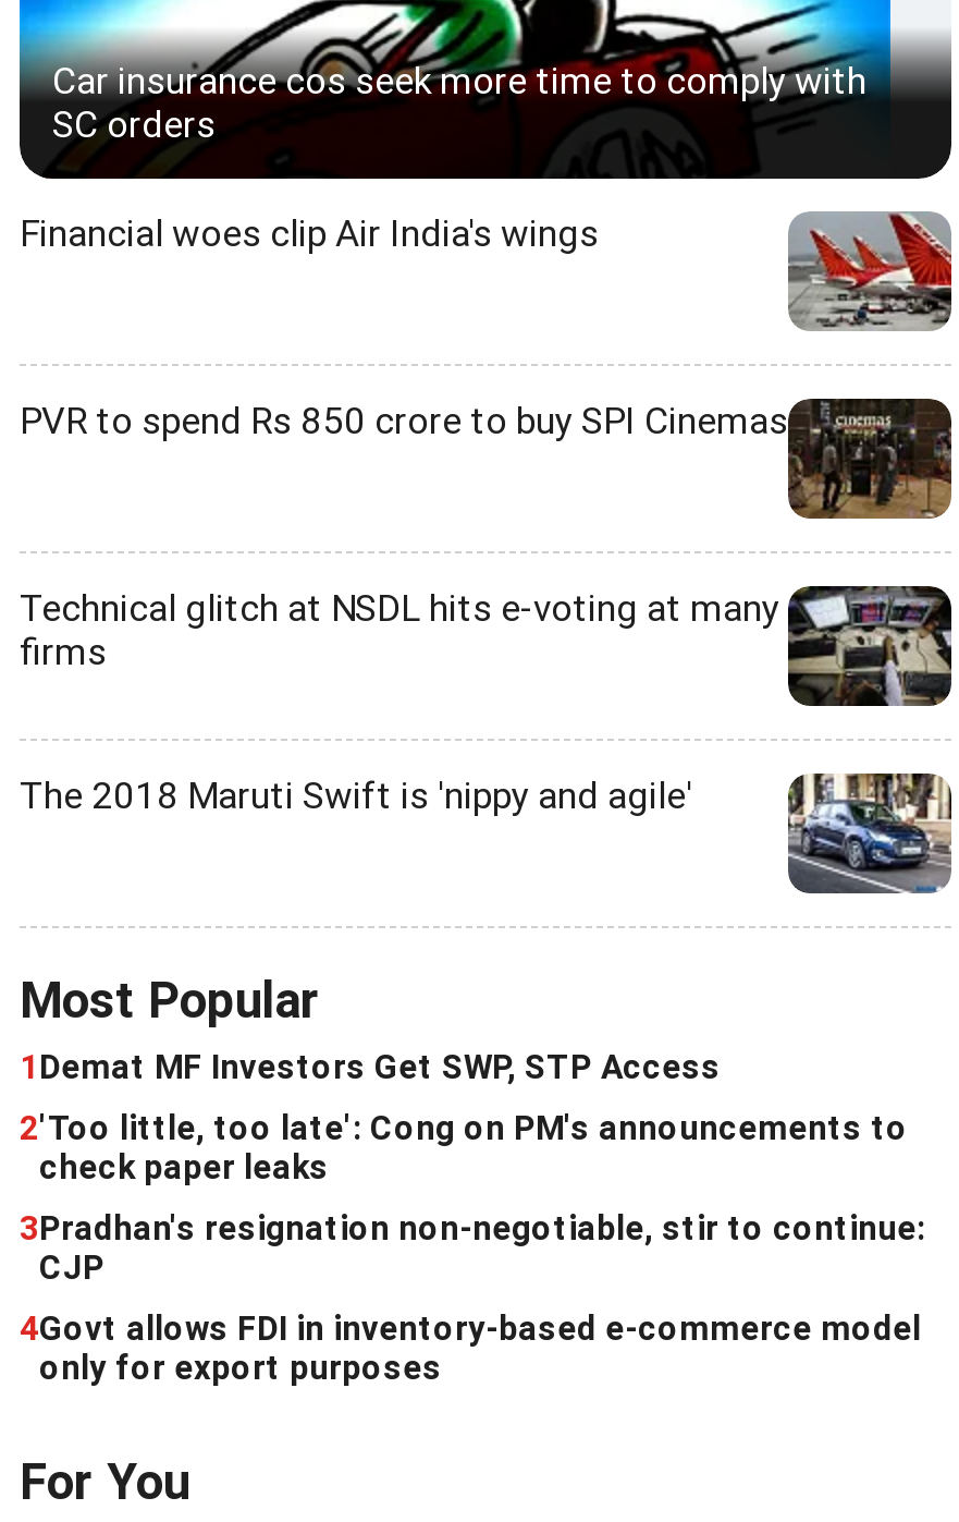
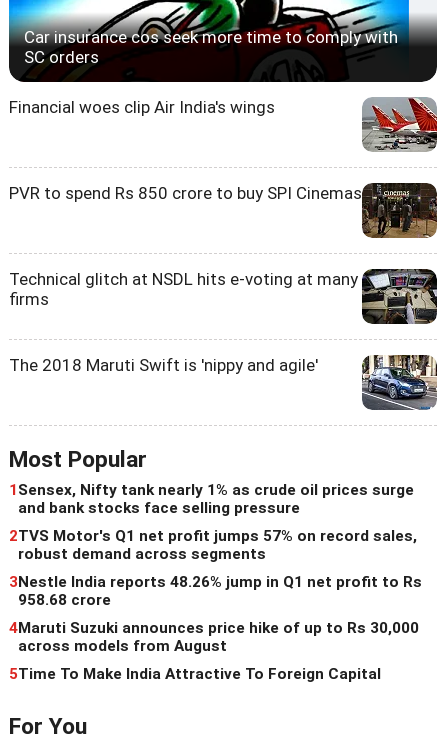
[20,1049,925,1389] 1 Demat MF Investors Get SWP, STP Access | 2'Too little, too late': Cong on PM's announcements to | check paper leaks | 3Pradhan's resignation non-negotiable, stir to continue: | CJP | 4Govt allows FDI in inventory-based e-commerce model | only for export purposes -> [9,481,422,683] 1 Sensex, Nifty tank nearly 1% as crude oil prices surge | and bank stocks face selling pressure | 2TVS Motor's Q1 net profit jumps 57% on record sales, | robust demand across segments | 3Nestle India reports 48.26% jump in Q1 net profit to Rs | 958.68 crore | 4Maruti Suzuki announces price hike of up to Rs 30,000 | across models from August | 5Time To Make India Attractive To Foreign Capital

